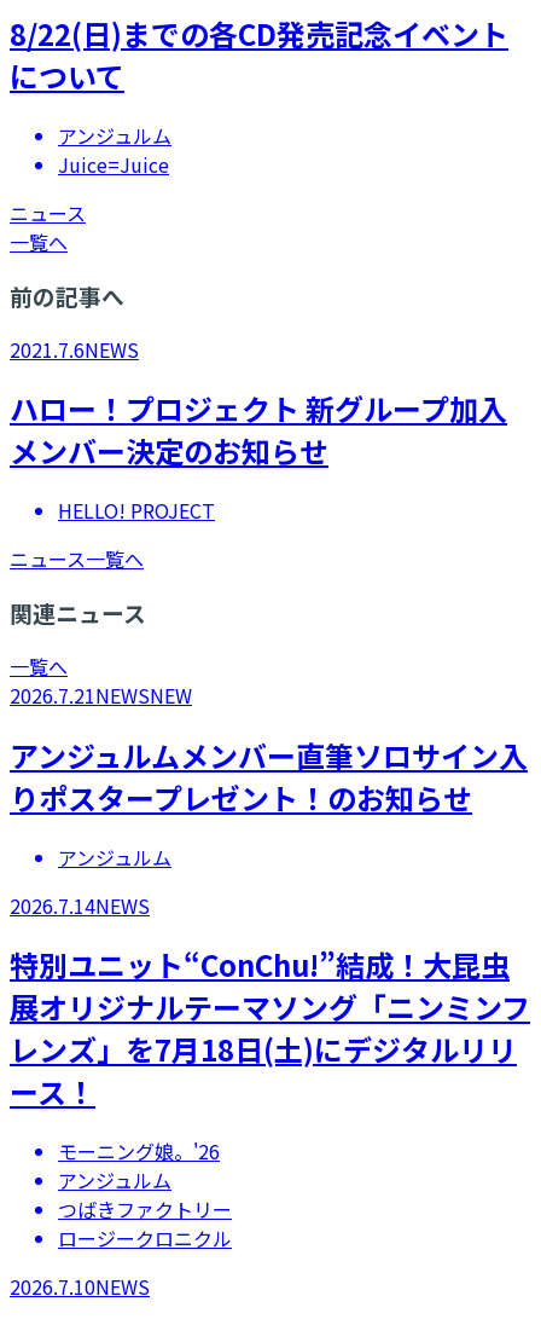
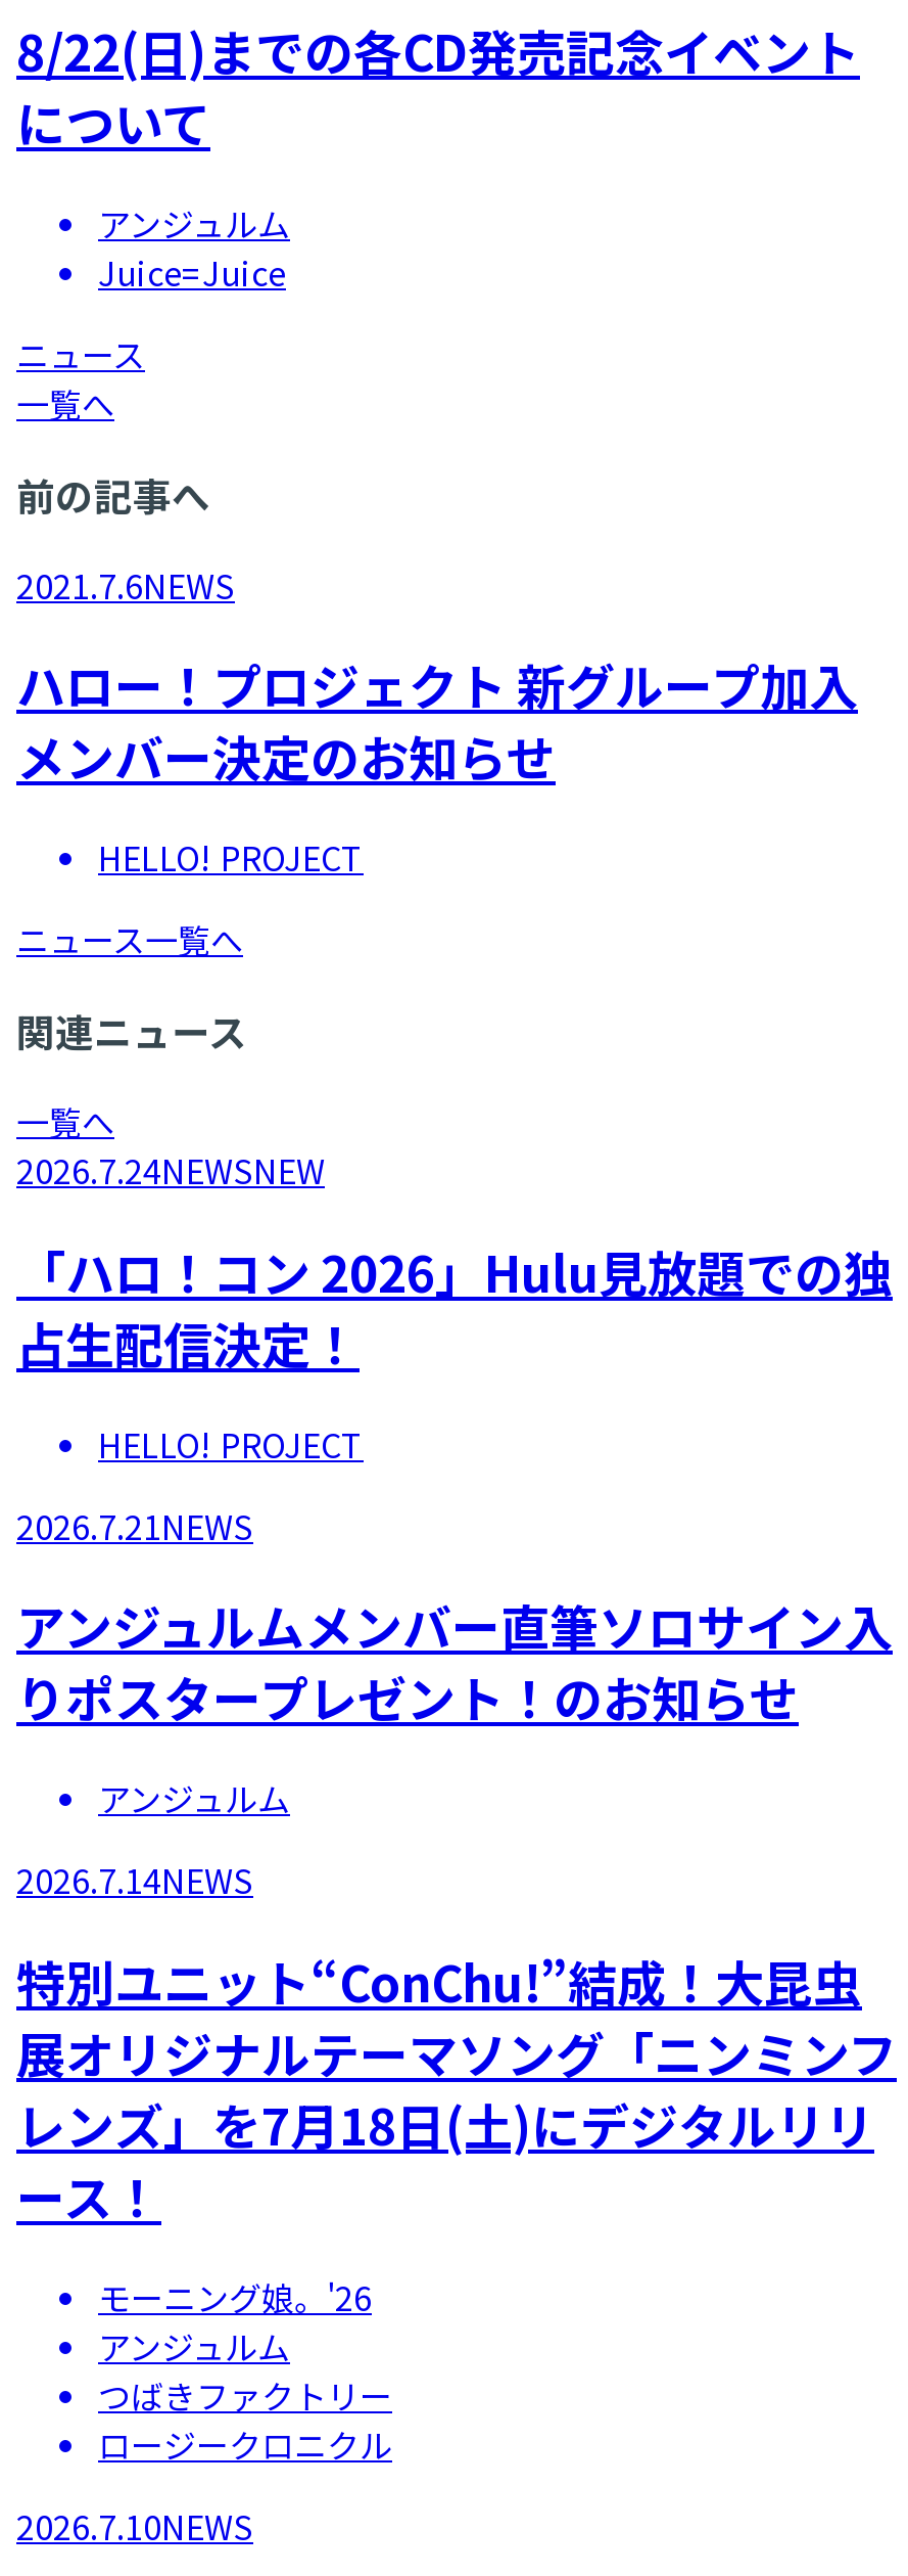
[10,680,192,709] 2026.7.21 NEWSNEW -> [16,1145,893,1549] 2026.7.24NEWSNEW | 「ハロ！コン 2026」Hulu見放題での独 | 占生配信決定！ | HELLO! PROJECT | 2026.7.21NEWS

